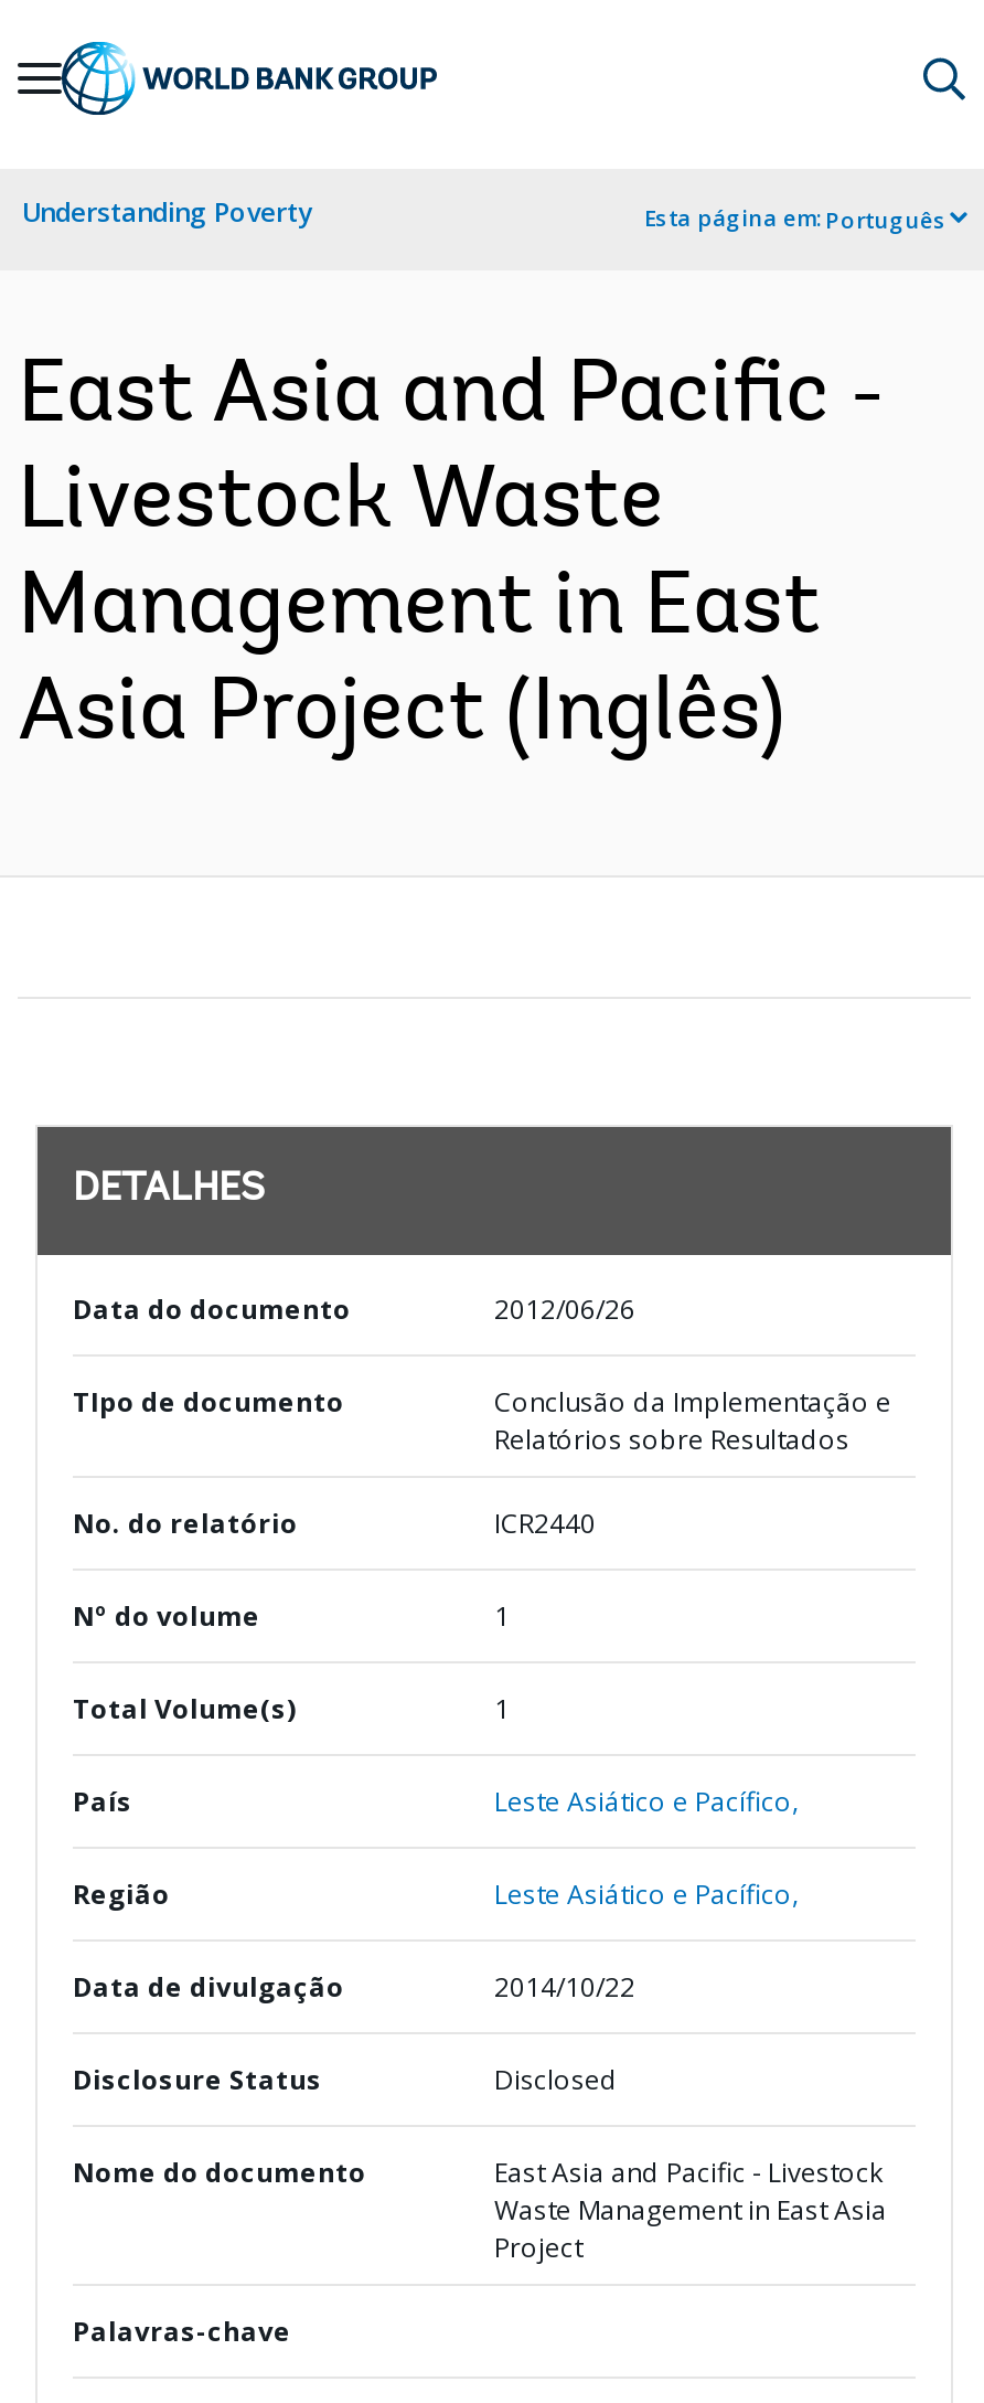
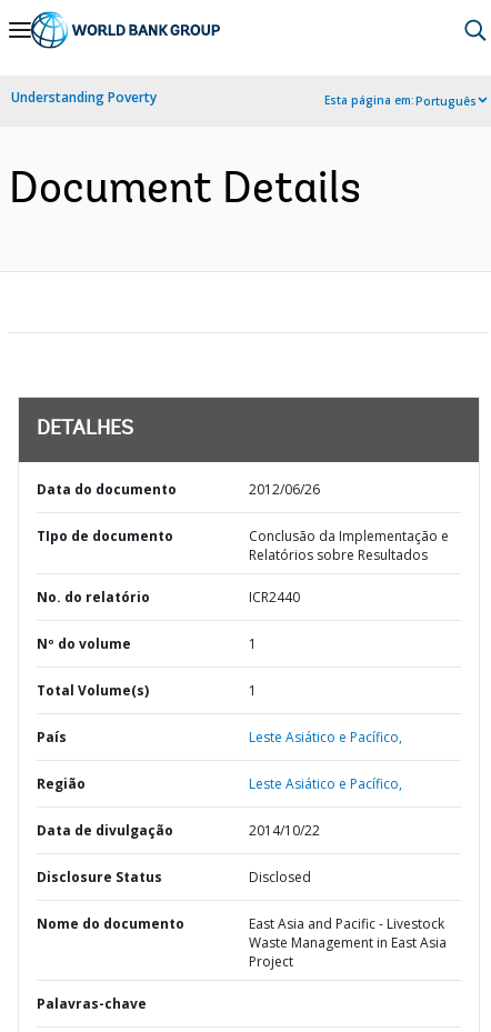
[18,354,885,761] East Asia and Pacific - | Livestock Waste | Management in East | Asia Project (Inglês) -> [9,169,361,213] Document Details

